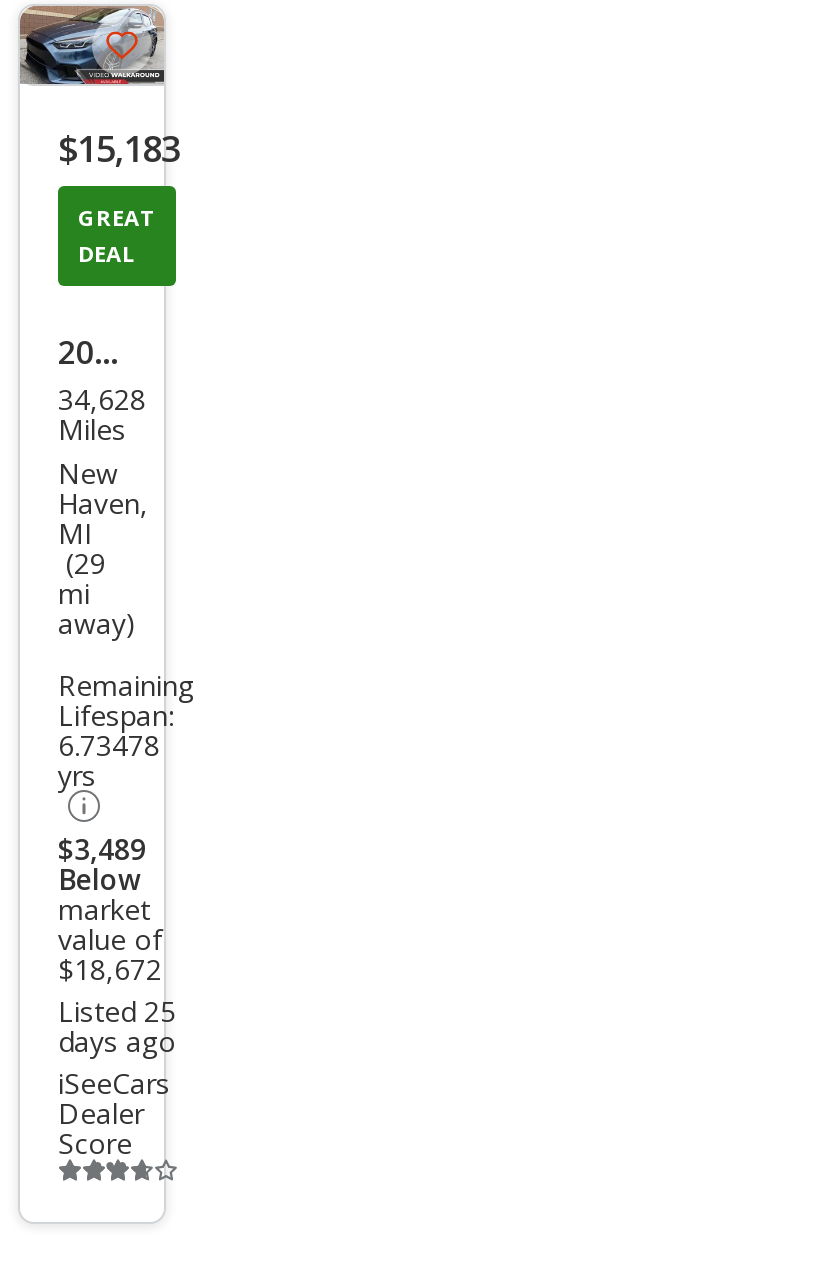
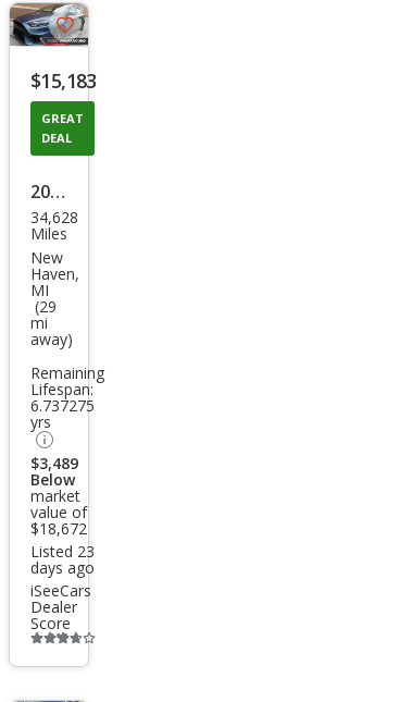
[58,727,160,765] 6.73478 -> [30,396,95,416] 6.737275
[58,993,176,1031] Listed 25 -> [30,541,95,561] Listed 23

